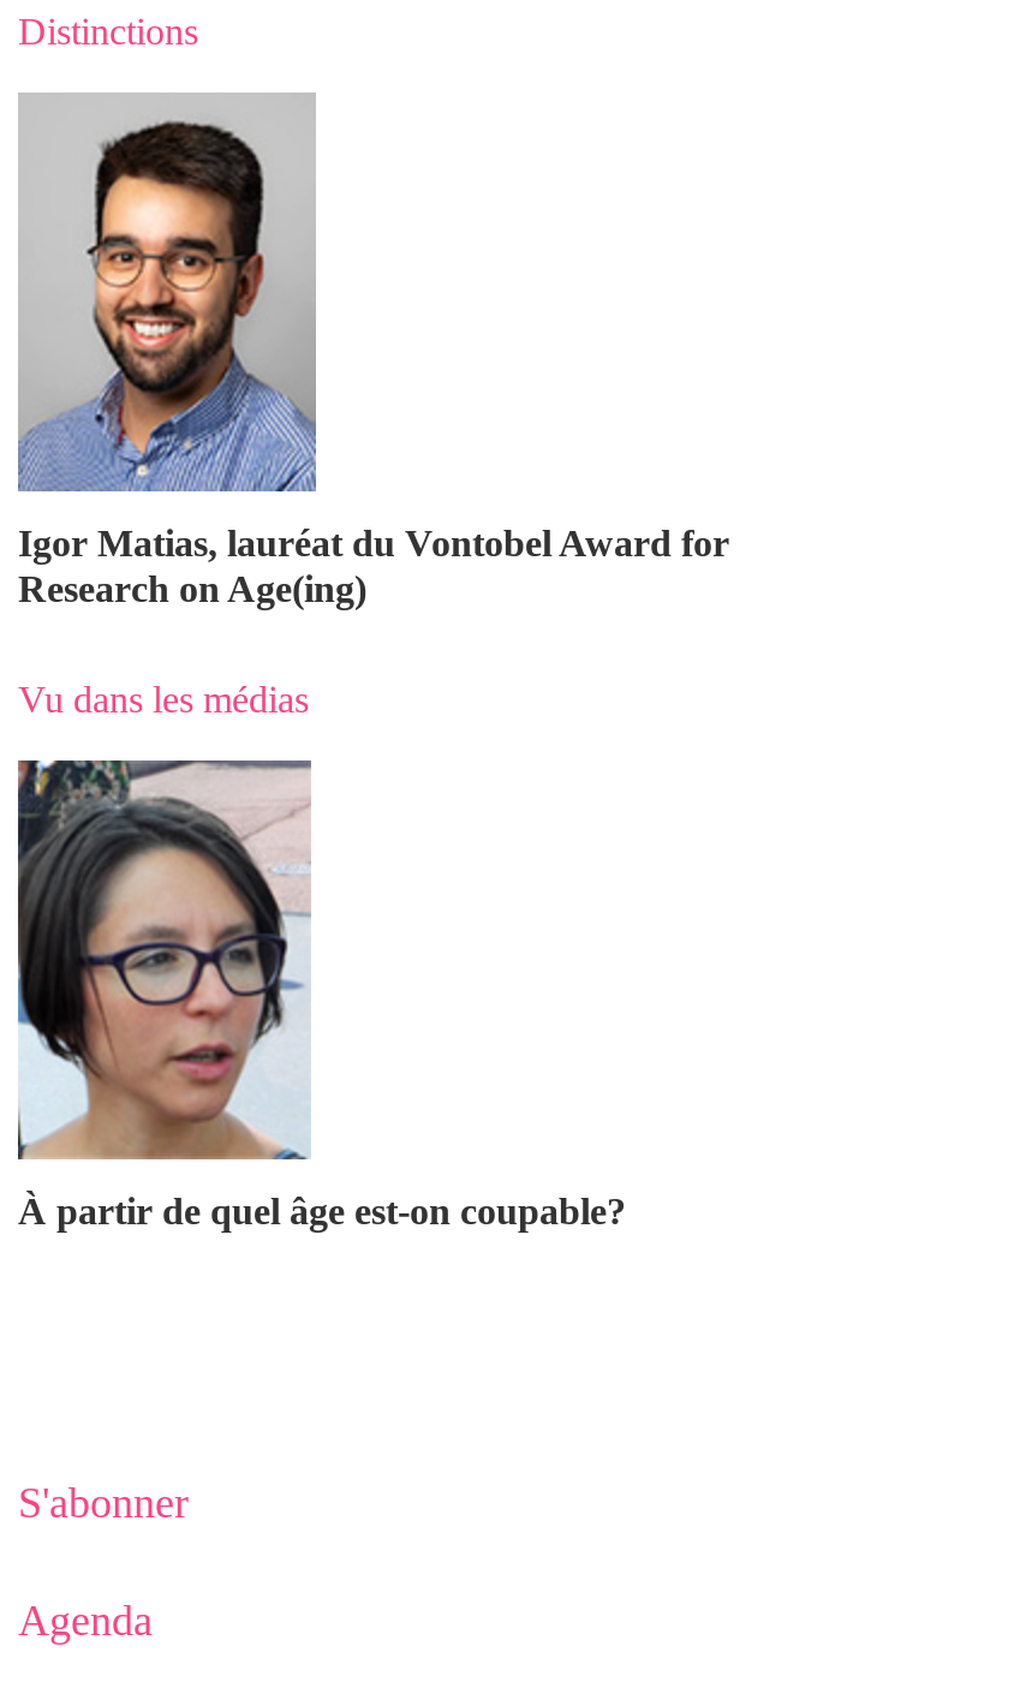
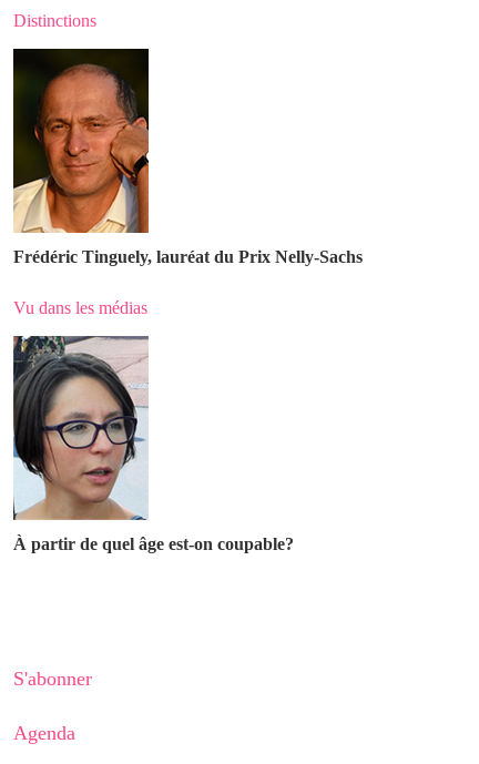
[16,93,729,609] [image] | Igor Matias, lauréat du Vontobel Award for | Research on Age(ing) -> [12,48,367,266] [image] | Frédéric Tinguely, lauréat du Prix Nelly-Sachs

